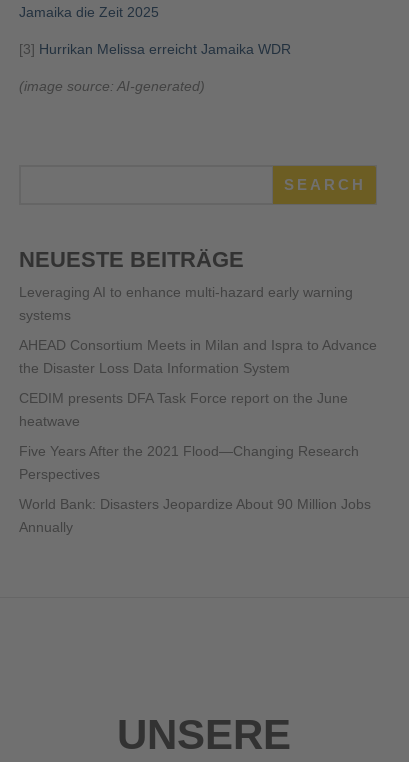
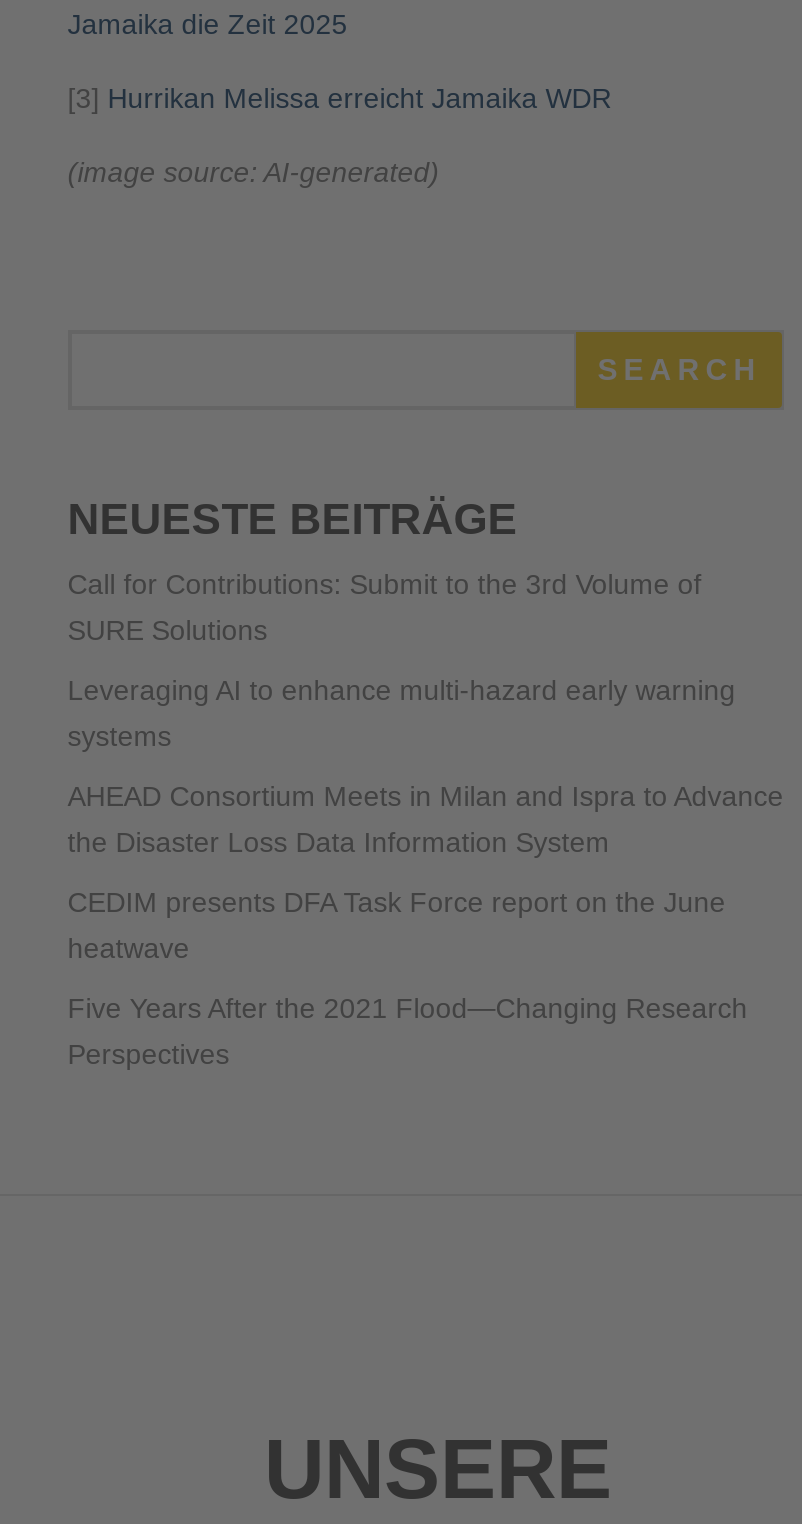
none -> [68,568,702,646] Call for Contributions: Submit to the 3rd Volume of | SURE Solutions
moved [19,284,377,482] -> [68,674,784,1070]: Leveraging AI to enhance multi-hazard early warning | systems | AHEAD Consortium Meets in Milan and Ispra to Advance | the Disaster Loss Data Information System | CEDIM presents DFA Task Force report on the June | heatwave | Five Years After the 2021 Flood—Changing Research | Perspectives
[19,496,371,535] World Bank: Disasters Jeopardize About 90 Million Jobs | Annually -> none

